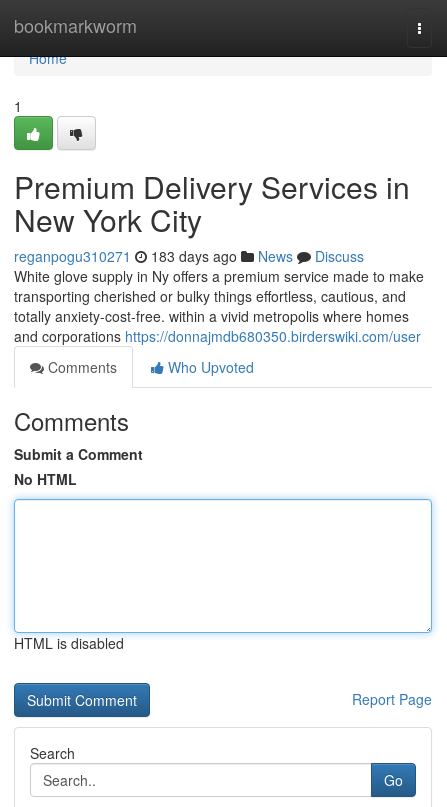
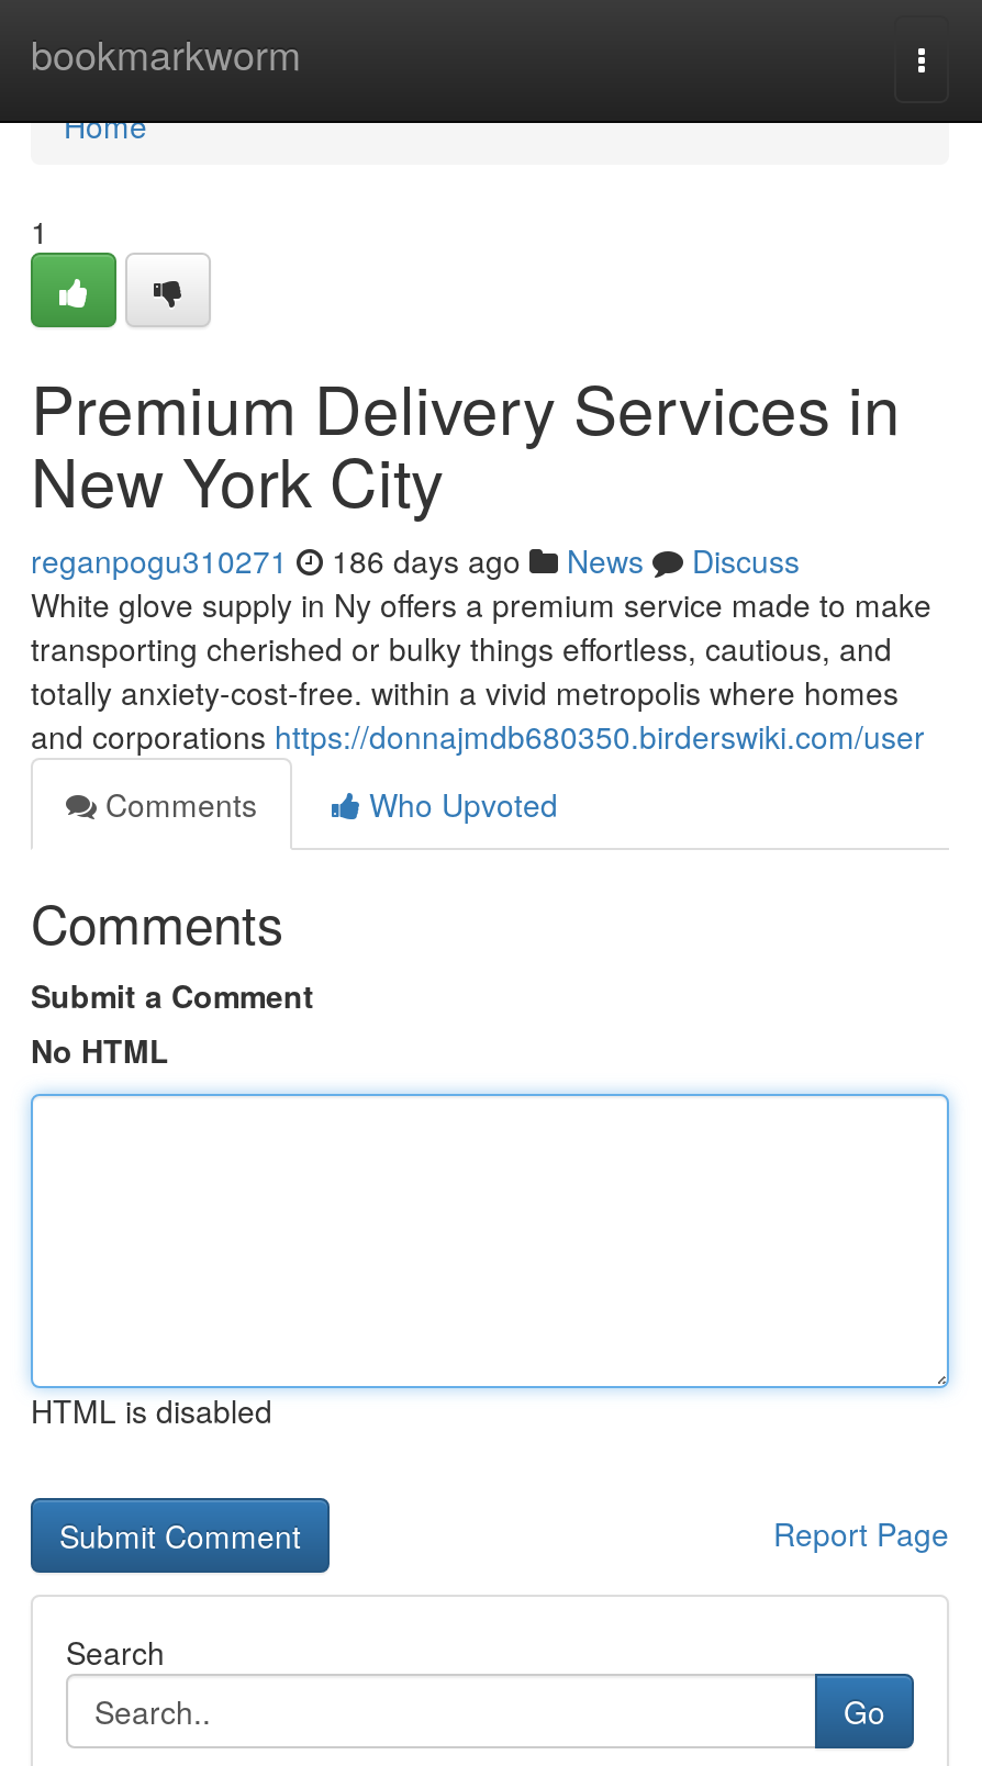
[14,246,364,266] reganpogu310271 183 days ago News Discuss -> [31,538,800,582] reganpogu310271 186 days ago News Discuss

